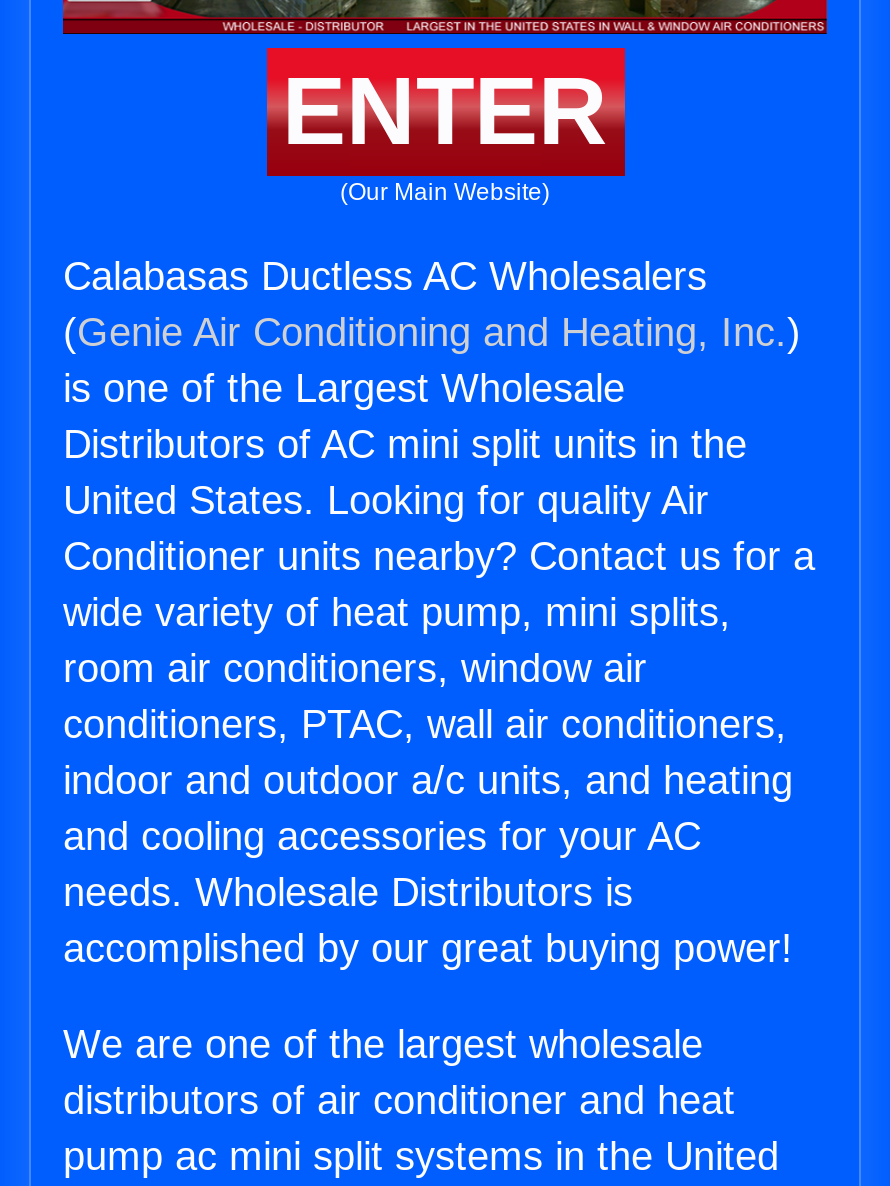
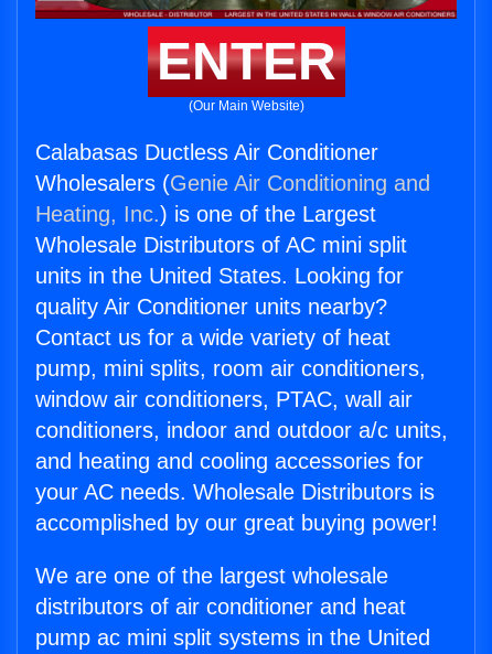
[63,254,815,914] Calabasas Ductless AC Wholesalers | (Genie Air Conditioning and Heating, Inc.) | is one of the Largest Wholesale | Distributors of AC mini split units in the | United States. Looking for quality Air | Conditioner units nearby? Contact us for a | wide variety of heat pump, mini splits, | room air conditioners, window air | conditioners, PTAC, wall air conditioners, | indoor and outdoor a/c units, and heating | and cooling accessories for your AC | needs. Wholesale Distributors is -> [35,140,448,504] Calabasas Ductless Air Conditioner | Wholesalers (Genie Air Conditioning and | Heating, Inc.) is one of the Largest | Wholesale Distributors of AC mini split | units in the United States. Looking for | quality Air Conditioner units nearby? | Contact us for a wide variety of heat | pump, mini splits, room air conditioners, | window air conditioners, PTAC, wall air | conditioners, indoor and outdoor a/c units, | and heating and cooling accessories for | your AC needs. Wholesale Distributors is

